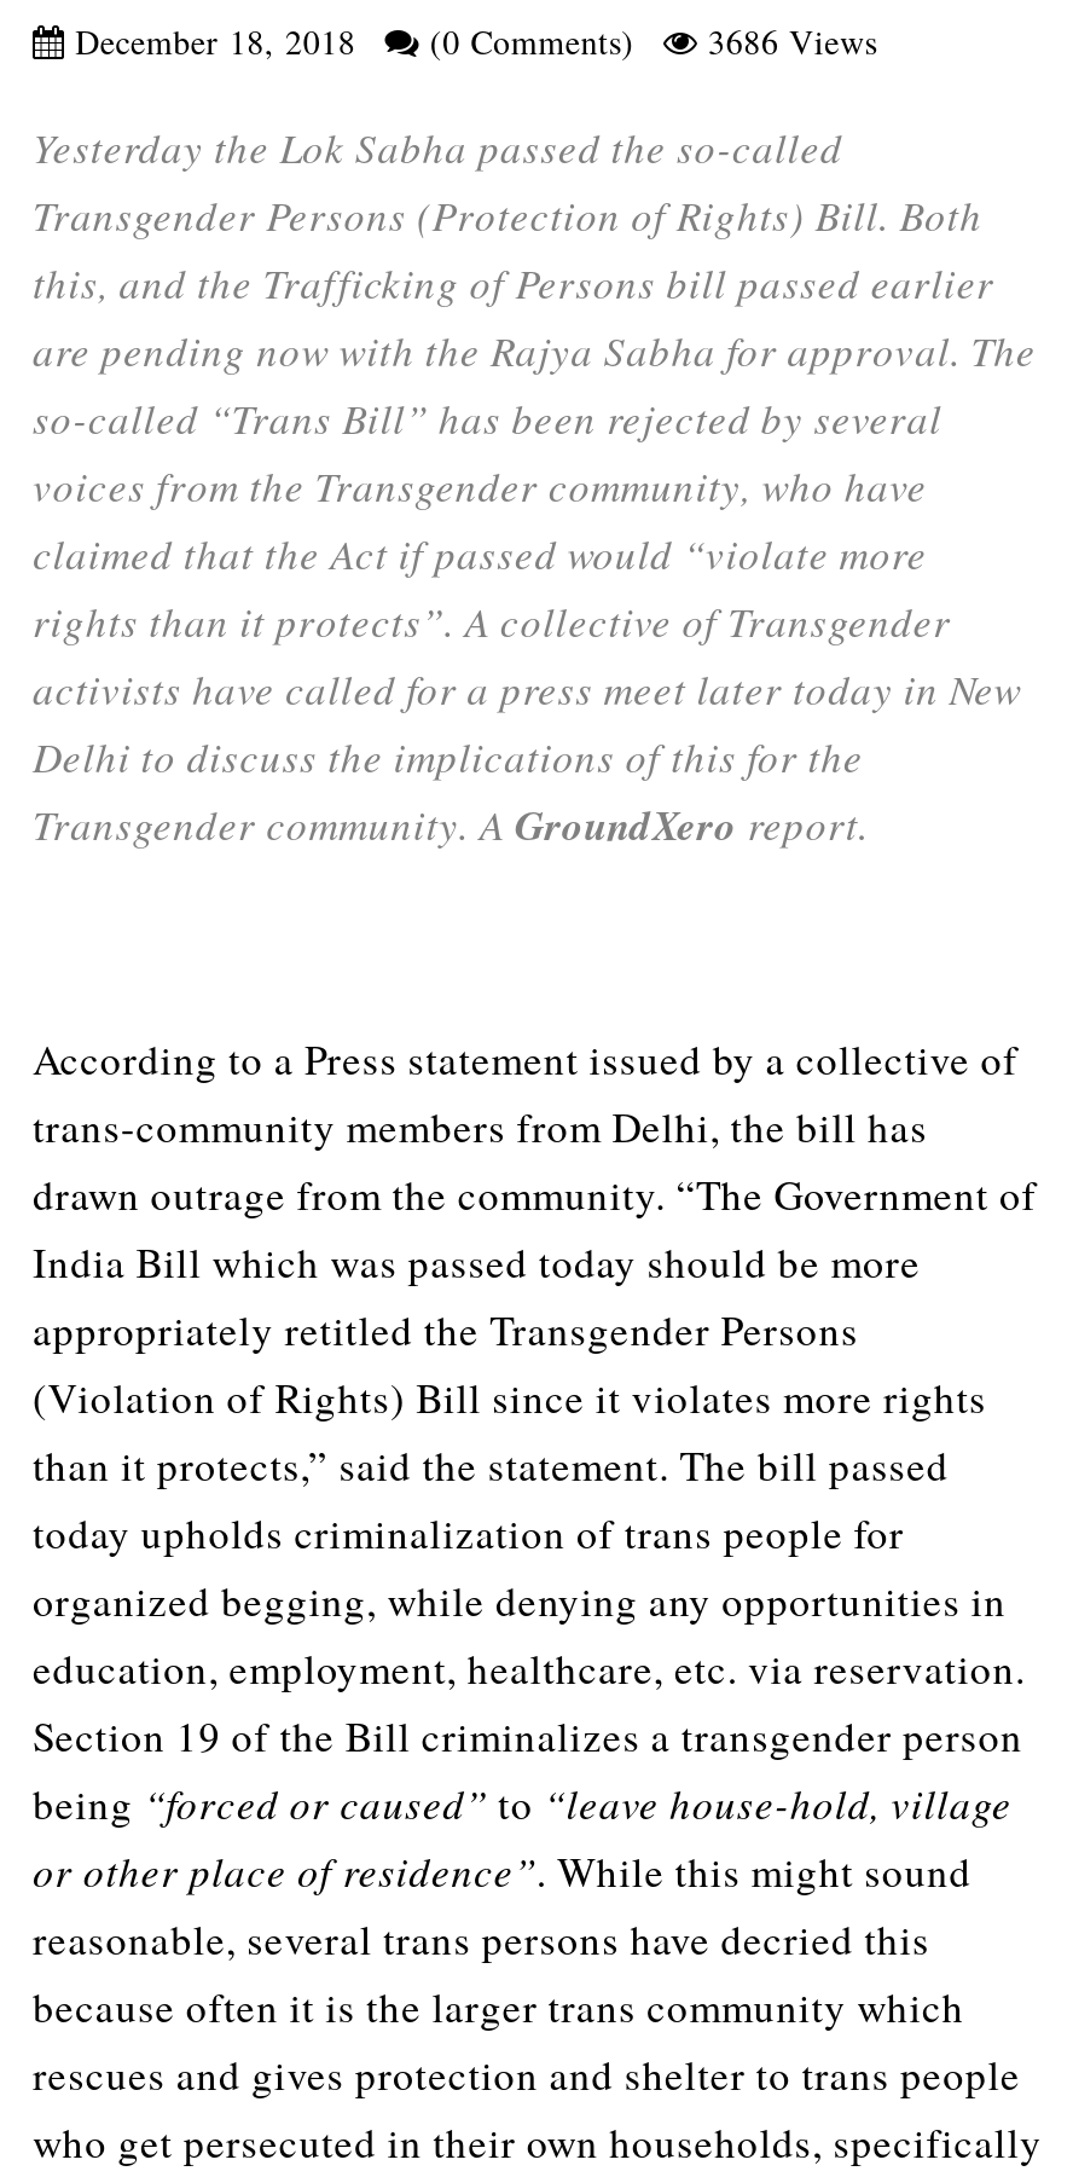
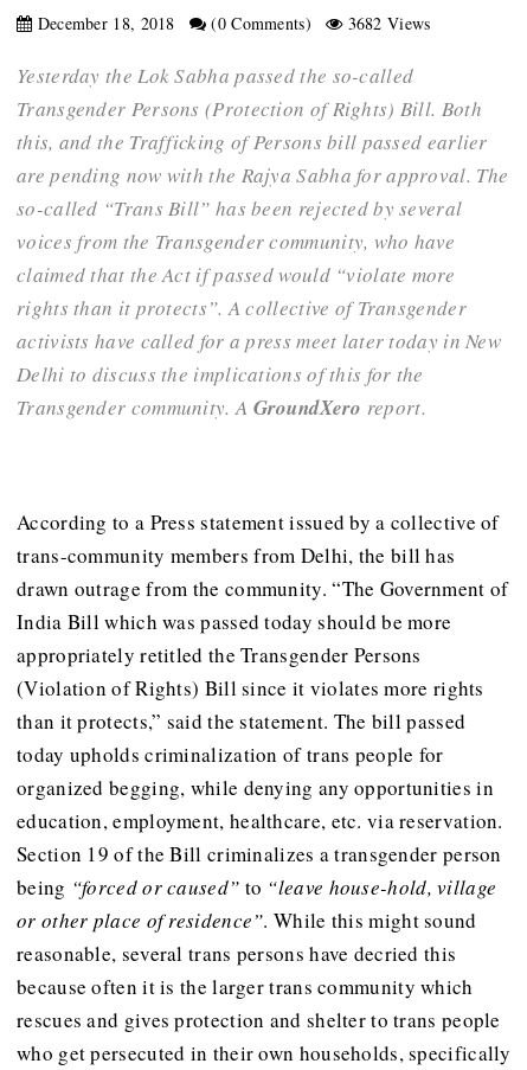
[65,17,877,63] December 18, 2018 (0 Comments) 3686 Views -> [32,11,431,34] December 18, 2018 (0 Comments) 3682 Views

